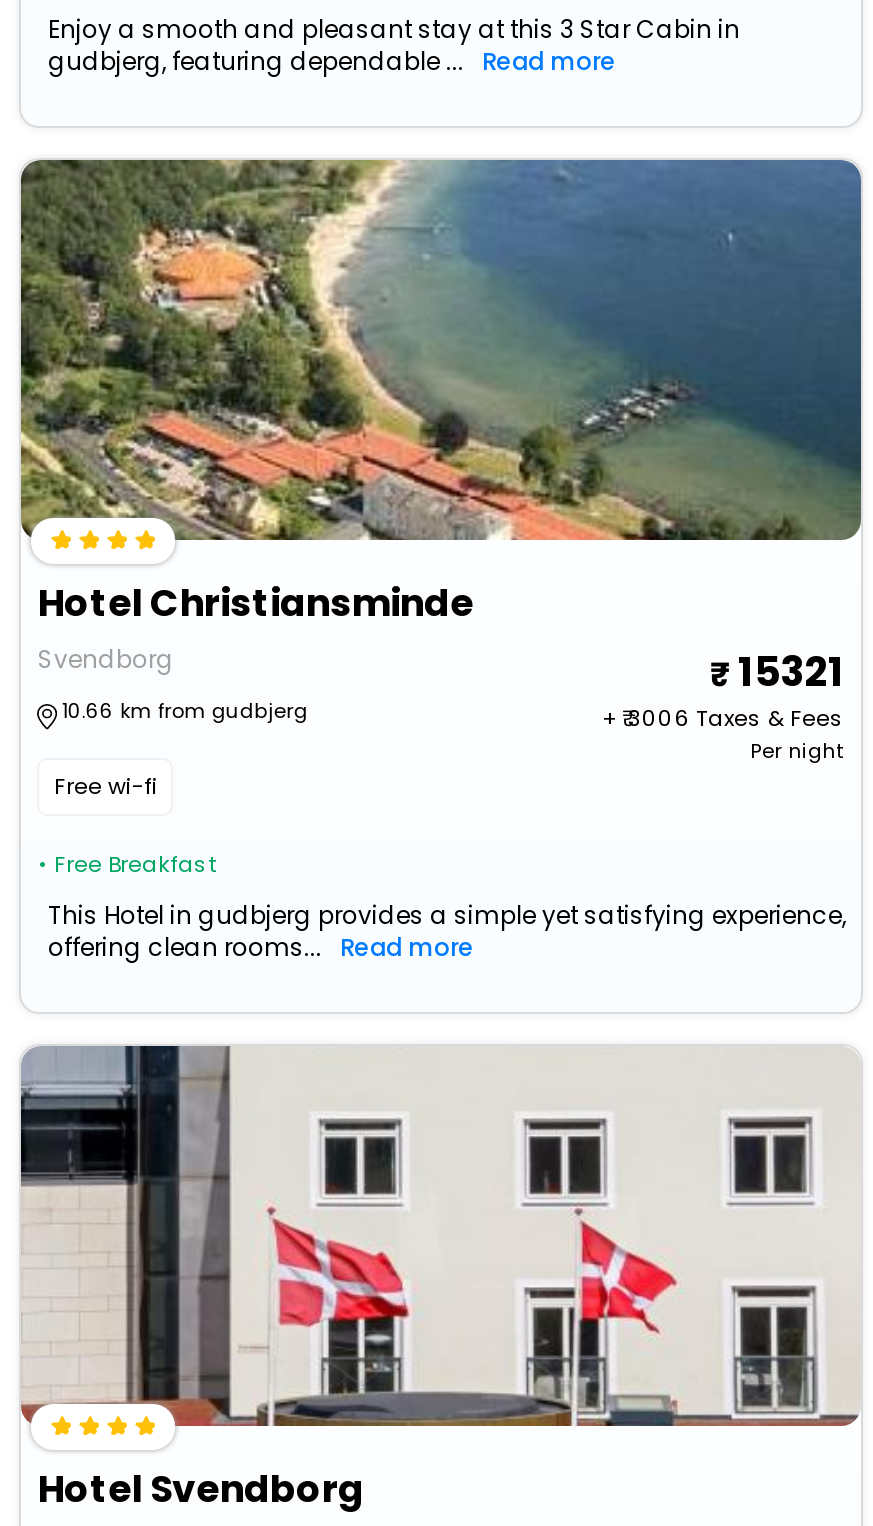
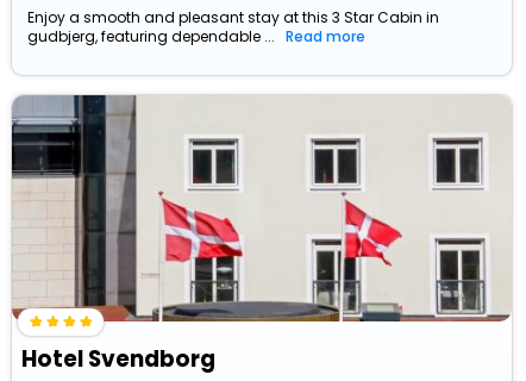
[19,158,863,881] [image] | Hotel Christiansminde | Svendborg | 10.66 km from gudbjerg | Free wi-fi | • Free Breakfast -> none
[602,645,844,767] 15321 | + ₹3006 Taxes & Fees | Per night -> none
[48,899,846,965] This Hotel in gudbjerg provides a simple yet satisfying experience, | offering clean rooms... Read more -> none

